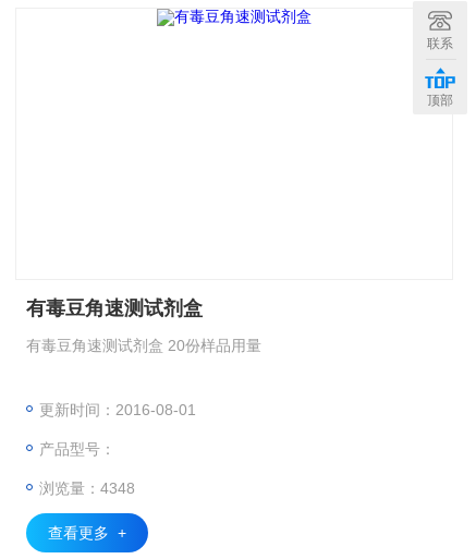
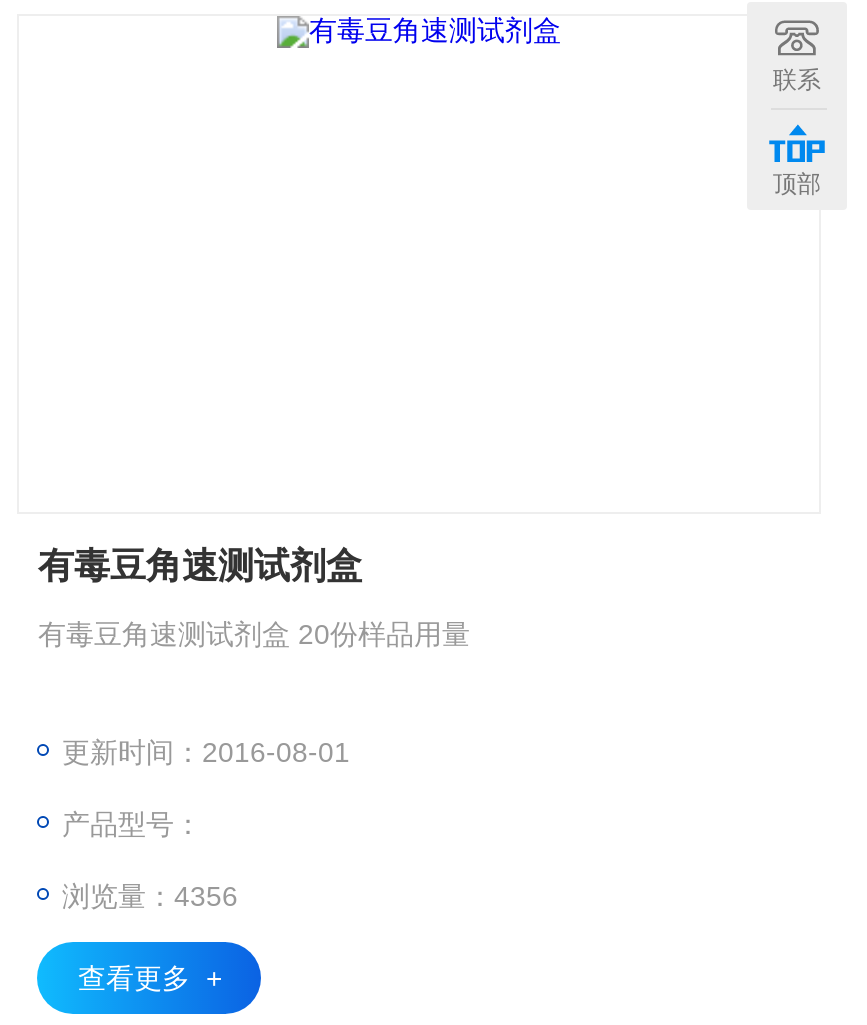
[40,479,136,497] 浏览量：4348 -> [62,880,238,912] 浏览量：4356

